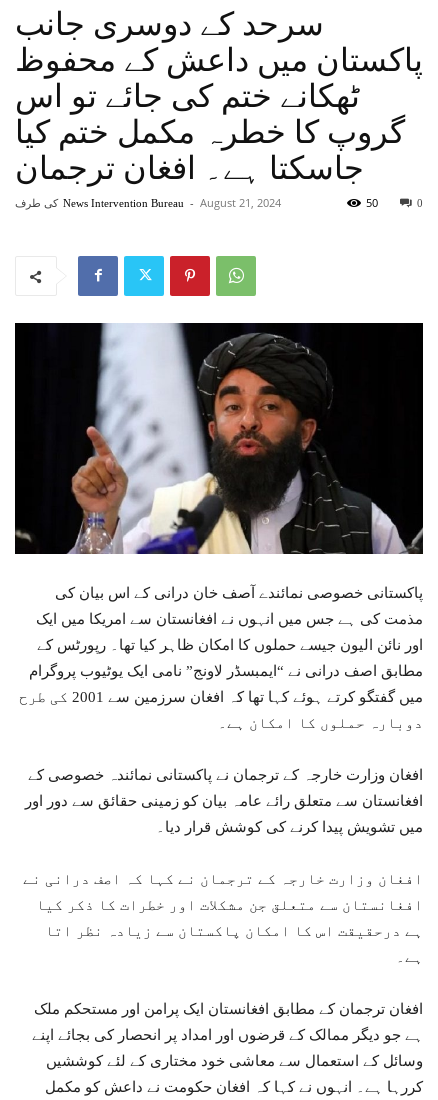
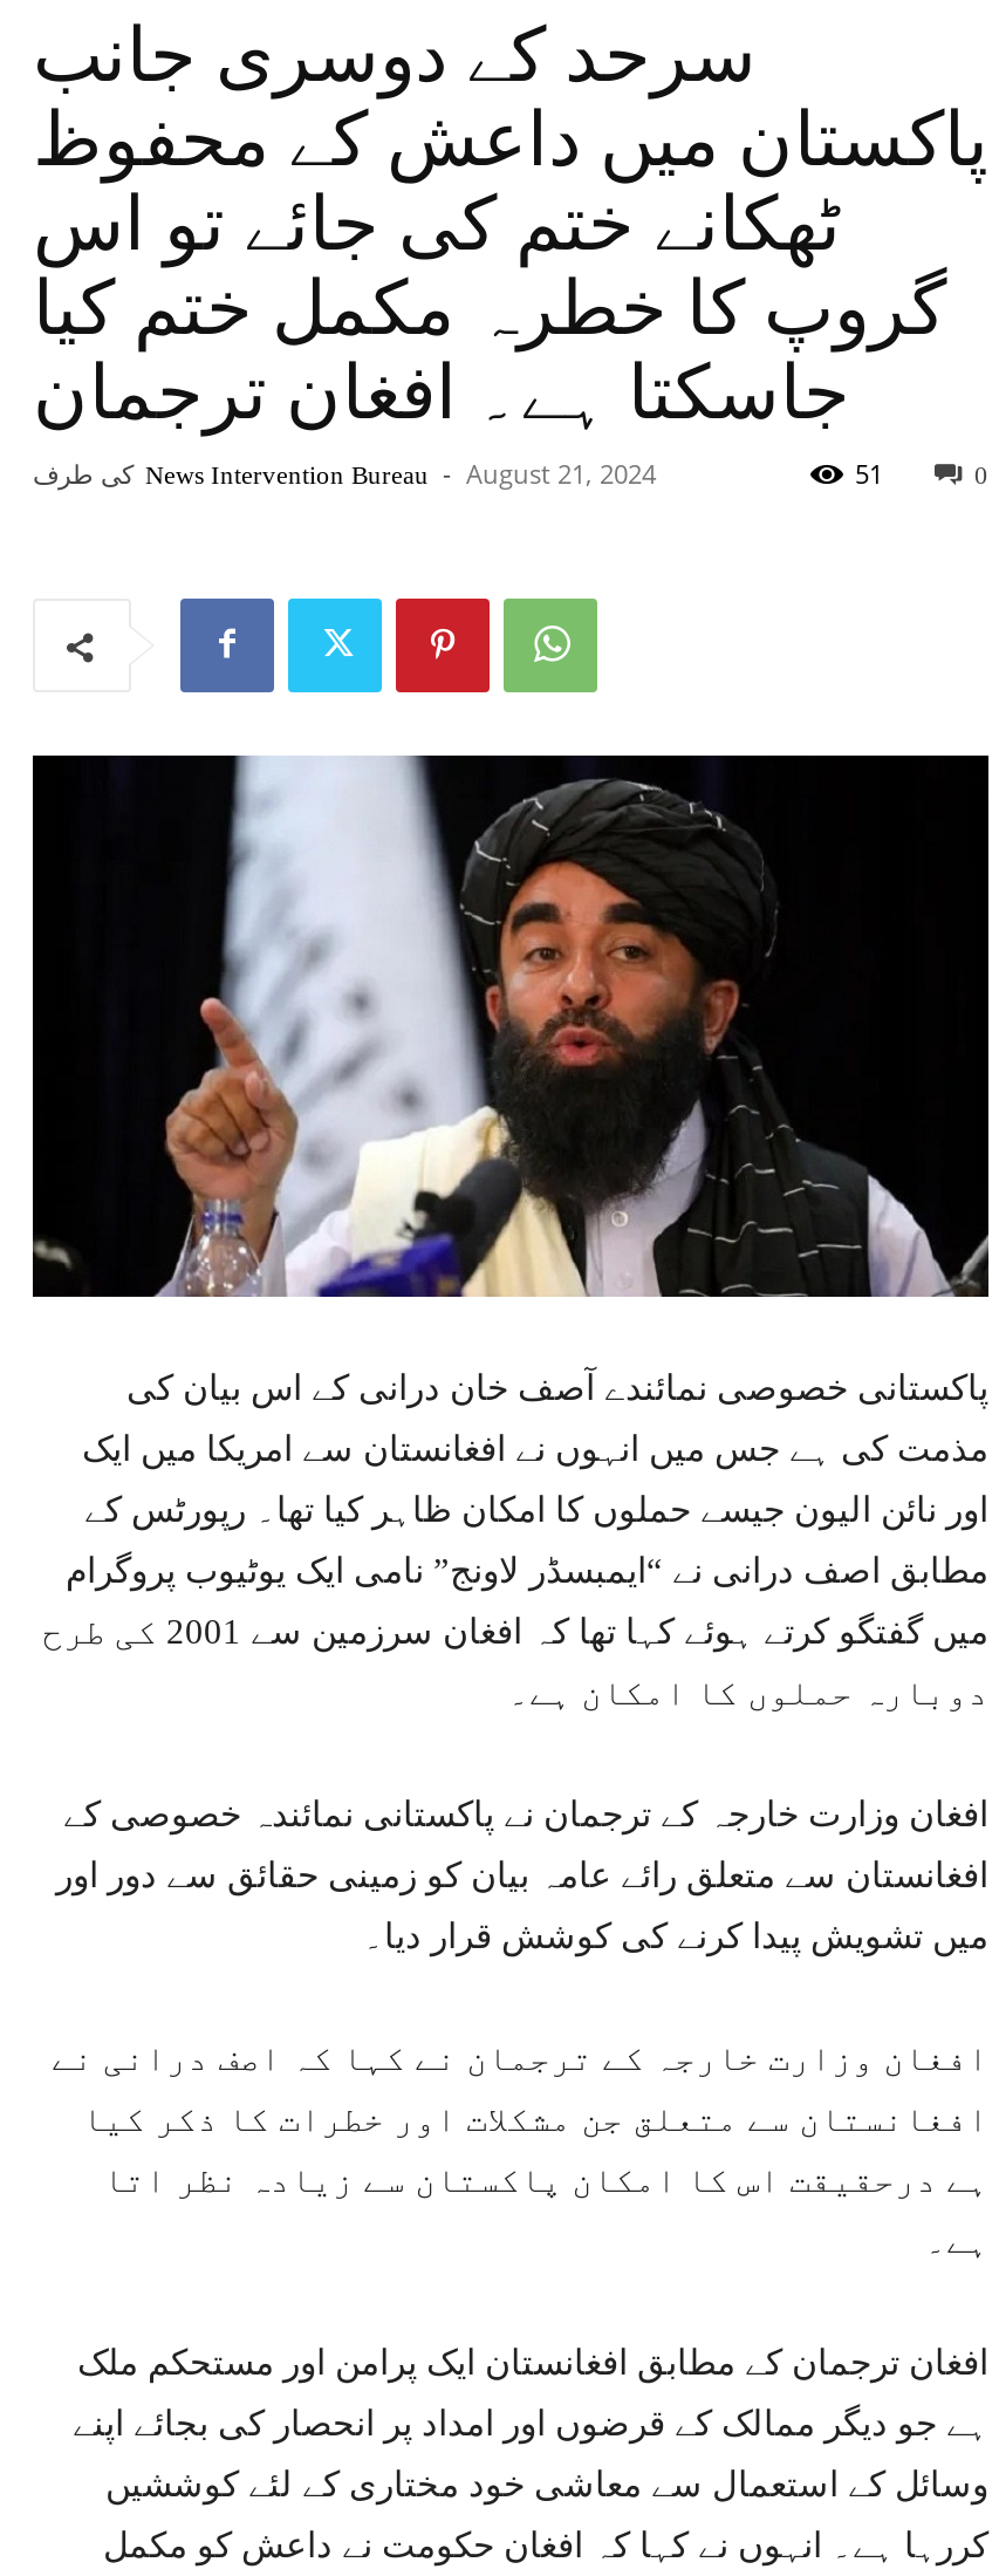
[366,195,378,210] 50 -> [855,456,883,491] 51

